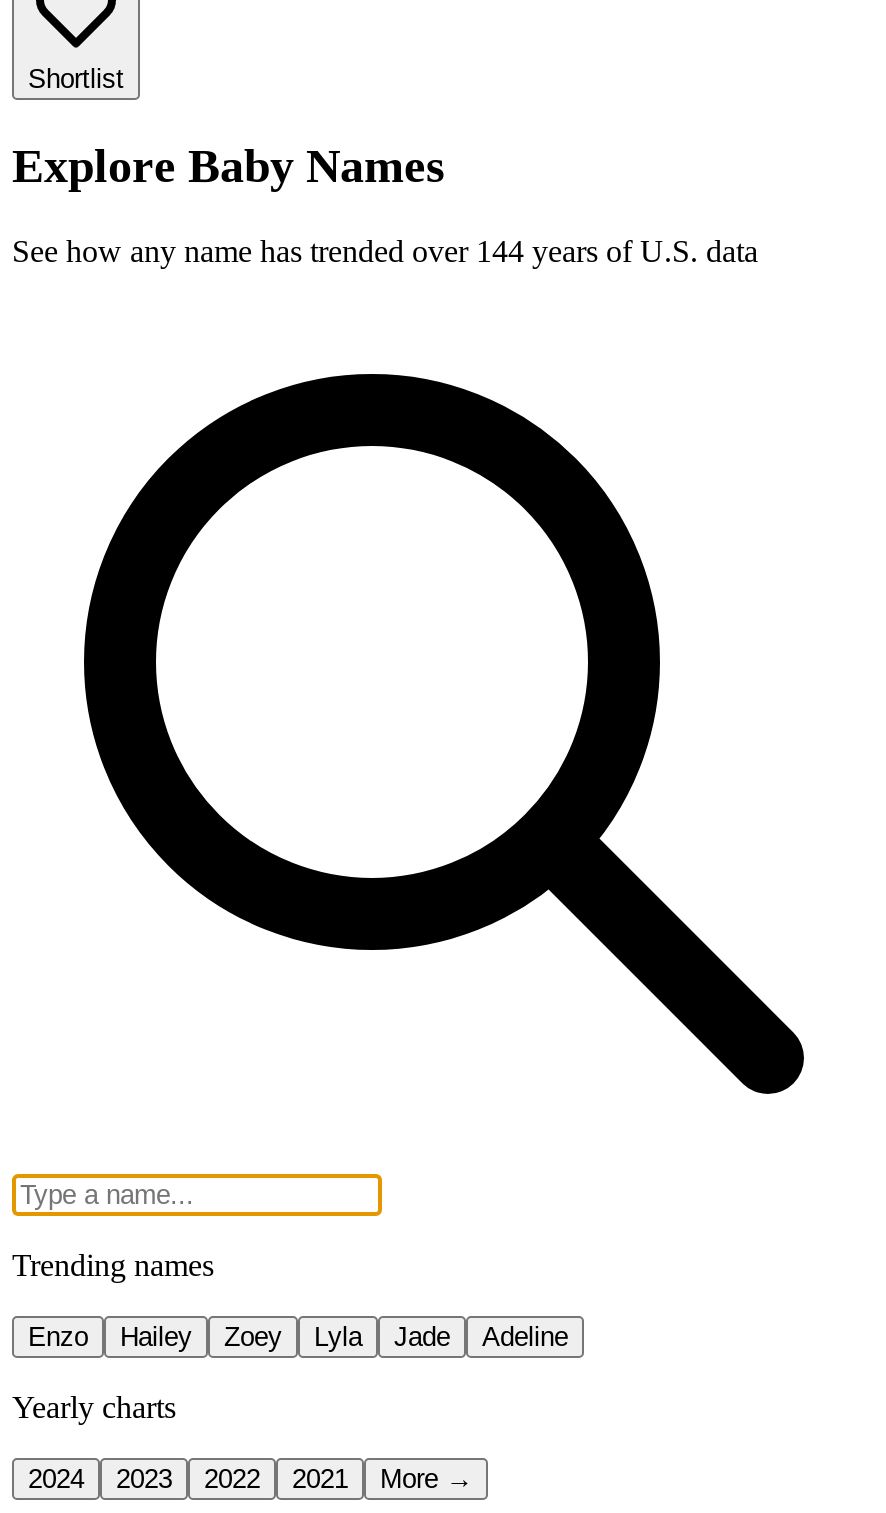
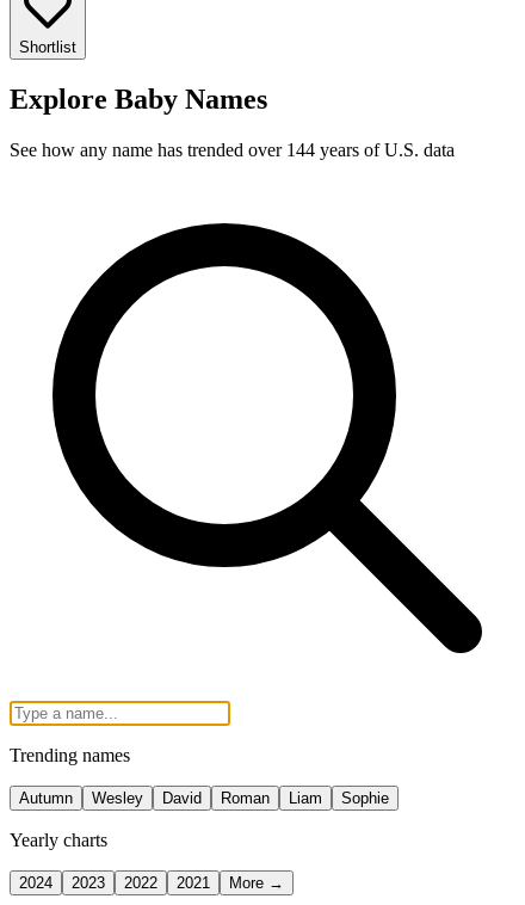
[28,1322,568,1352] Enzo | Hailey | Zoey | Lyla | Jade | Adeline -> [19,789,389,807] Autumn | Wesley | David | Roman | Liam | Sophie

